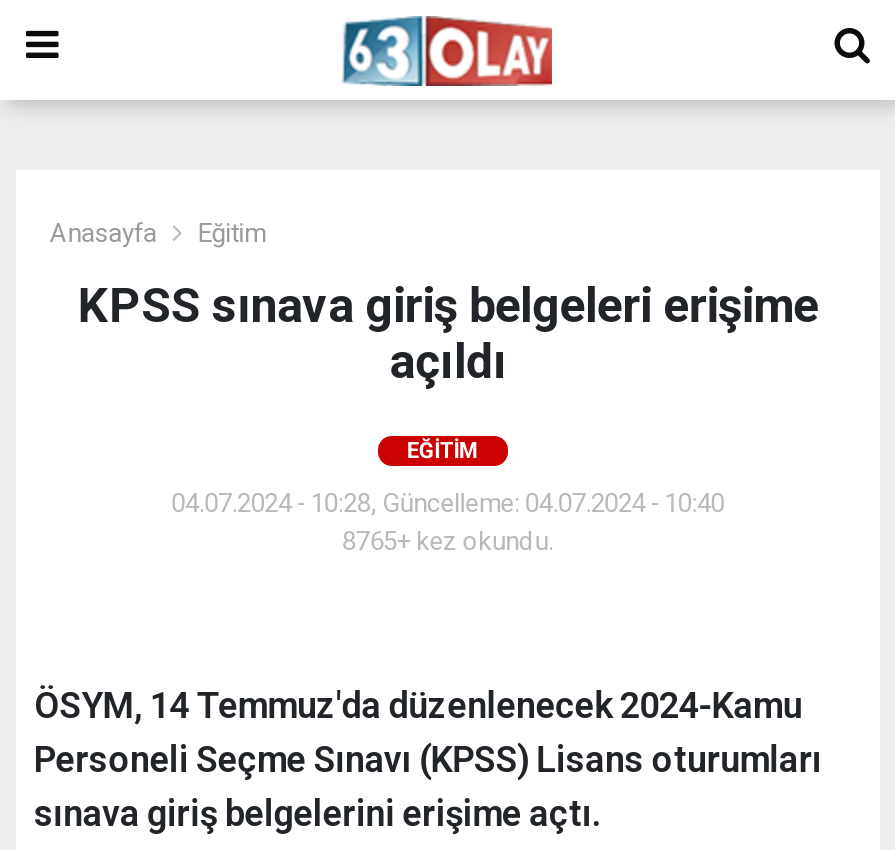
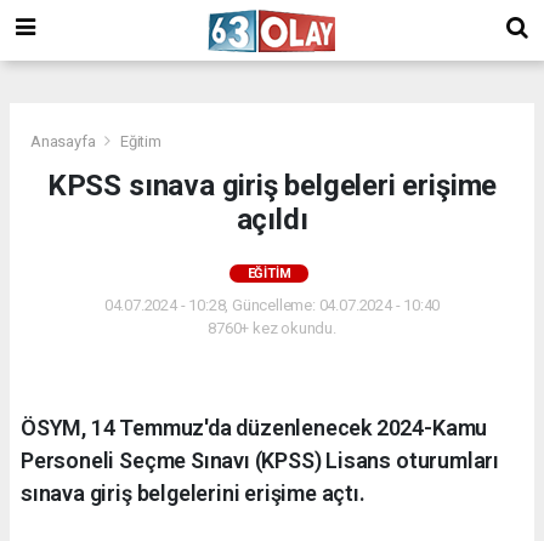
[342,526,554,556] 8765+ kez okundu. -> [208,319,336,337] 8760+ kez okundu.

